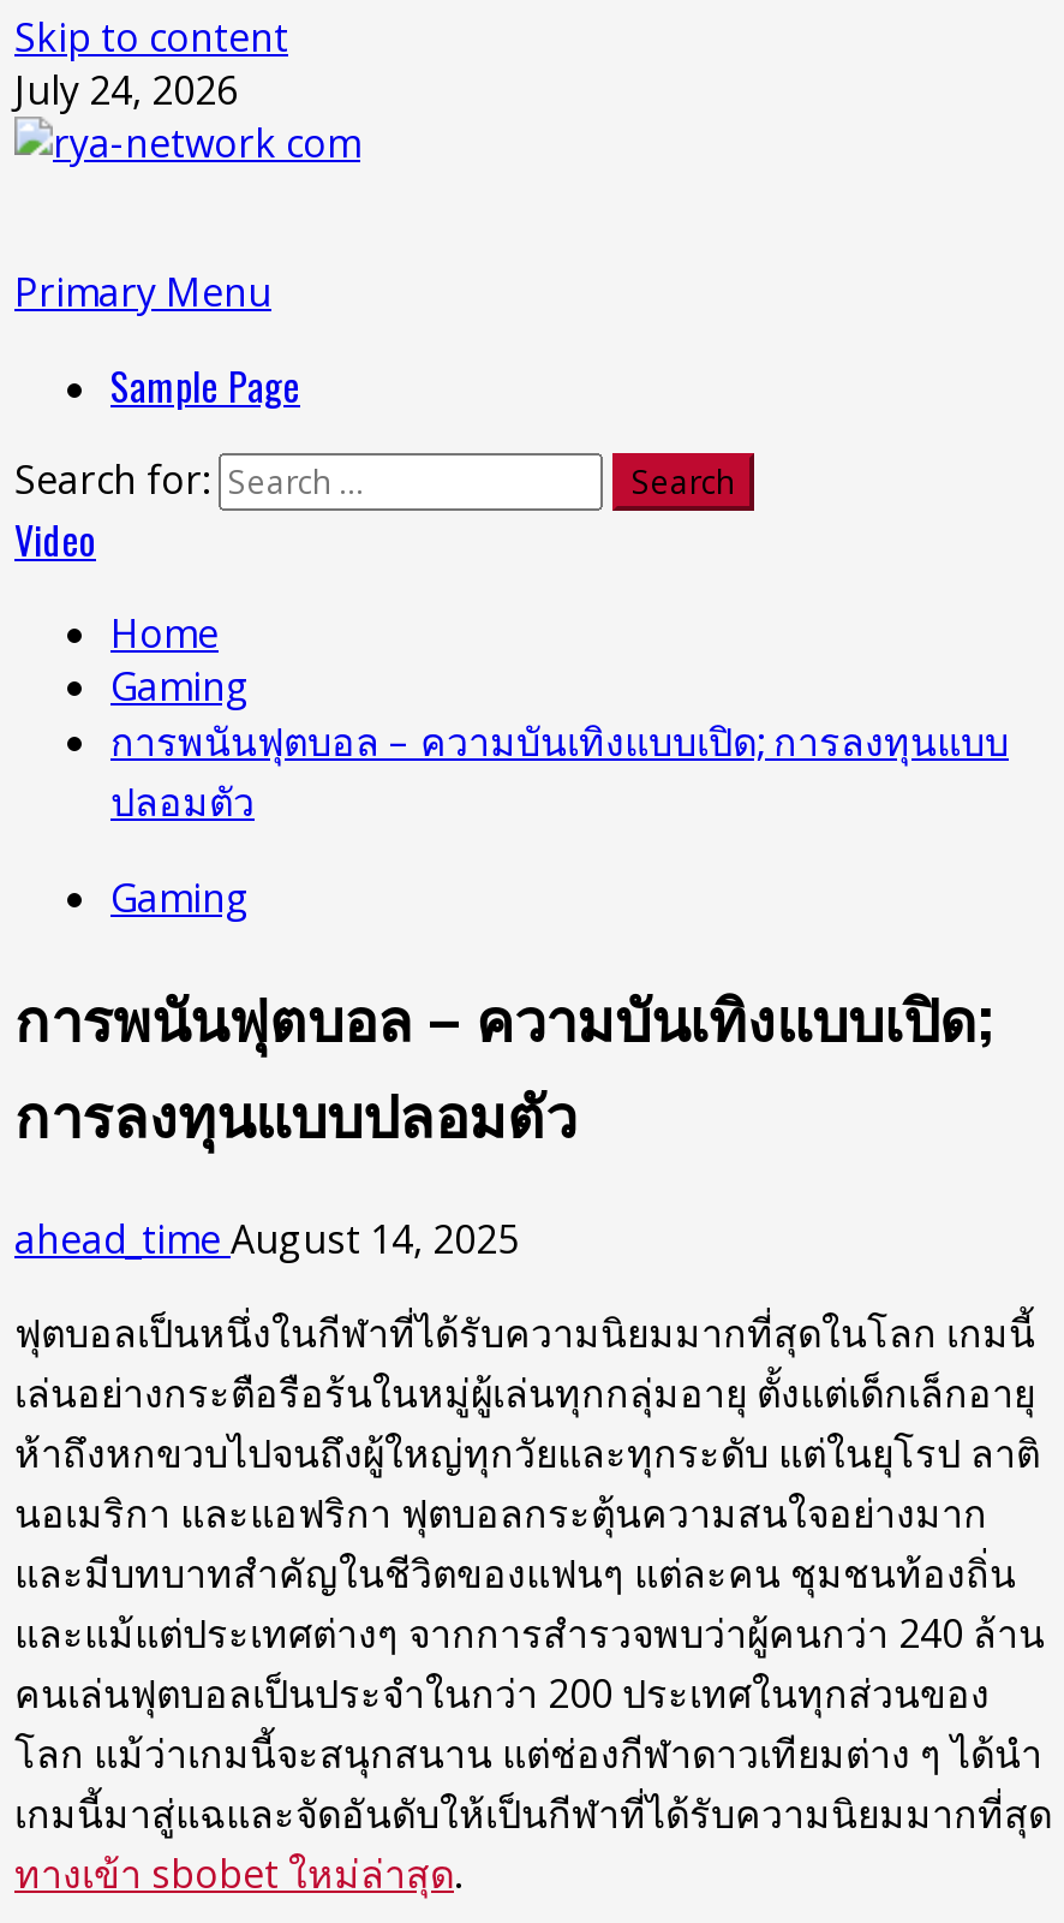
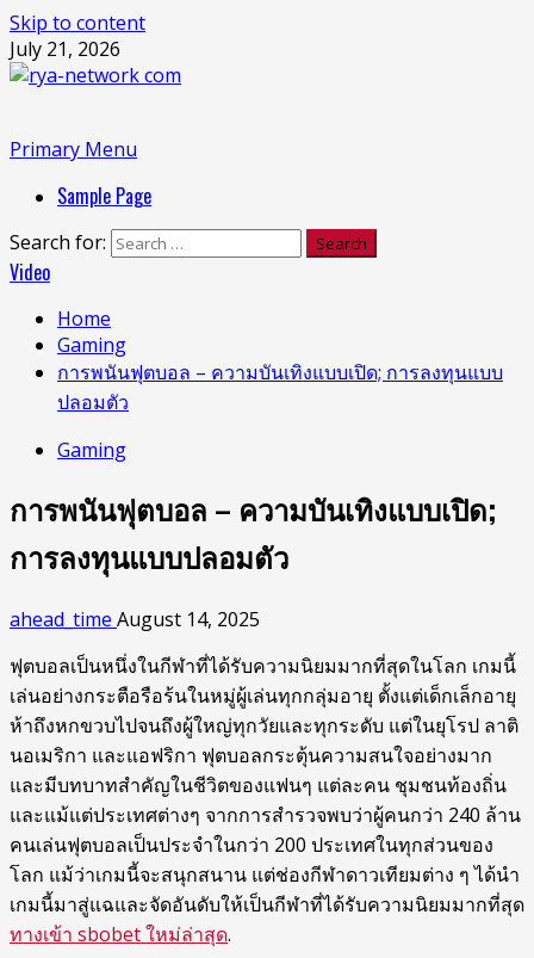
[14,64,238,117] July 24, 2026 -> [10,36,120,62] July 21, 2026

